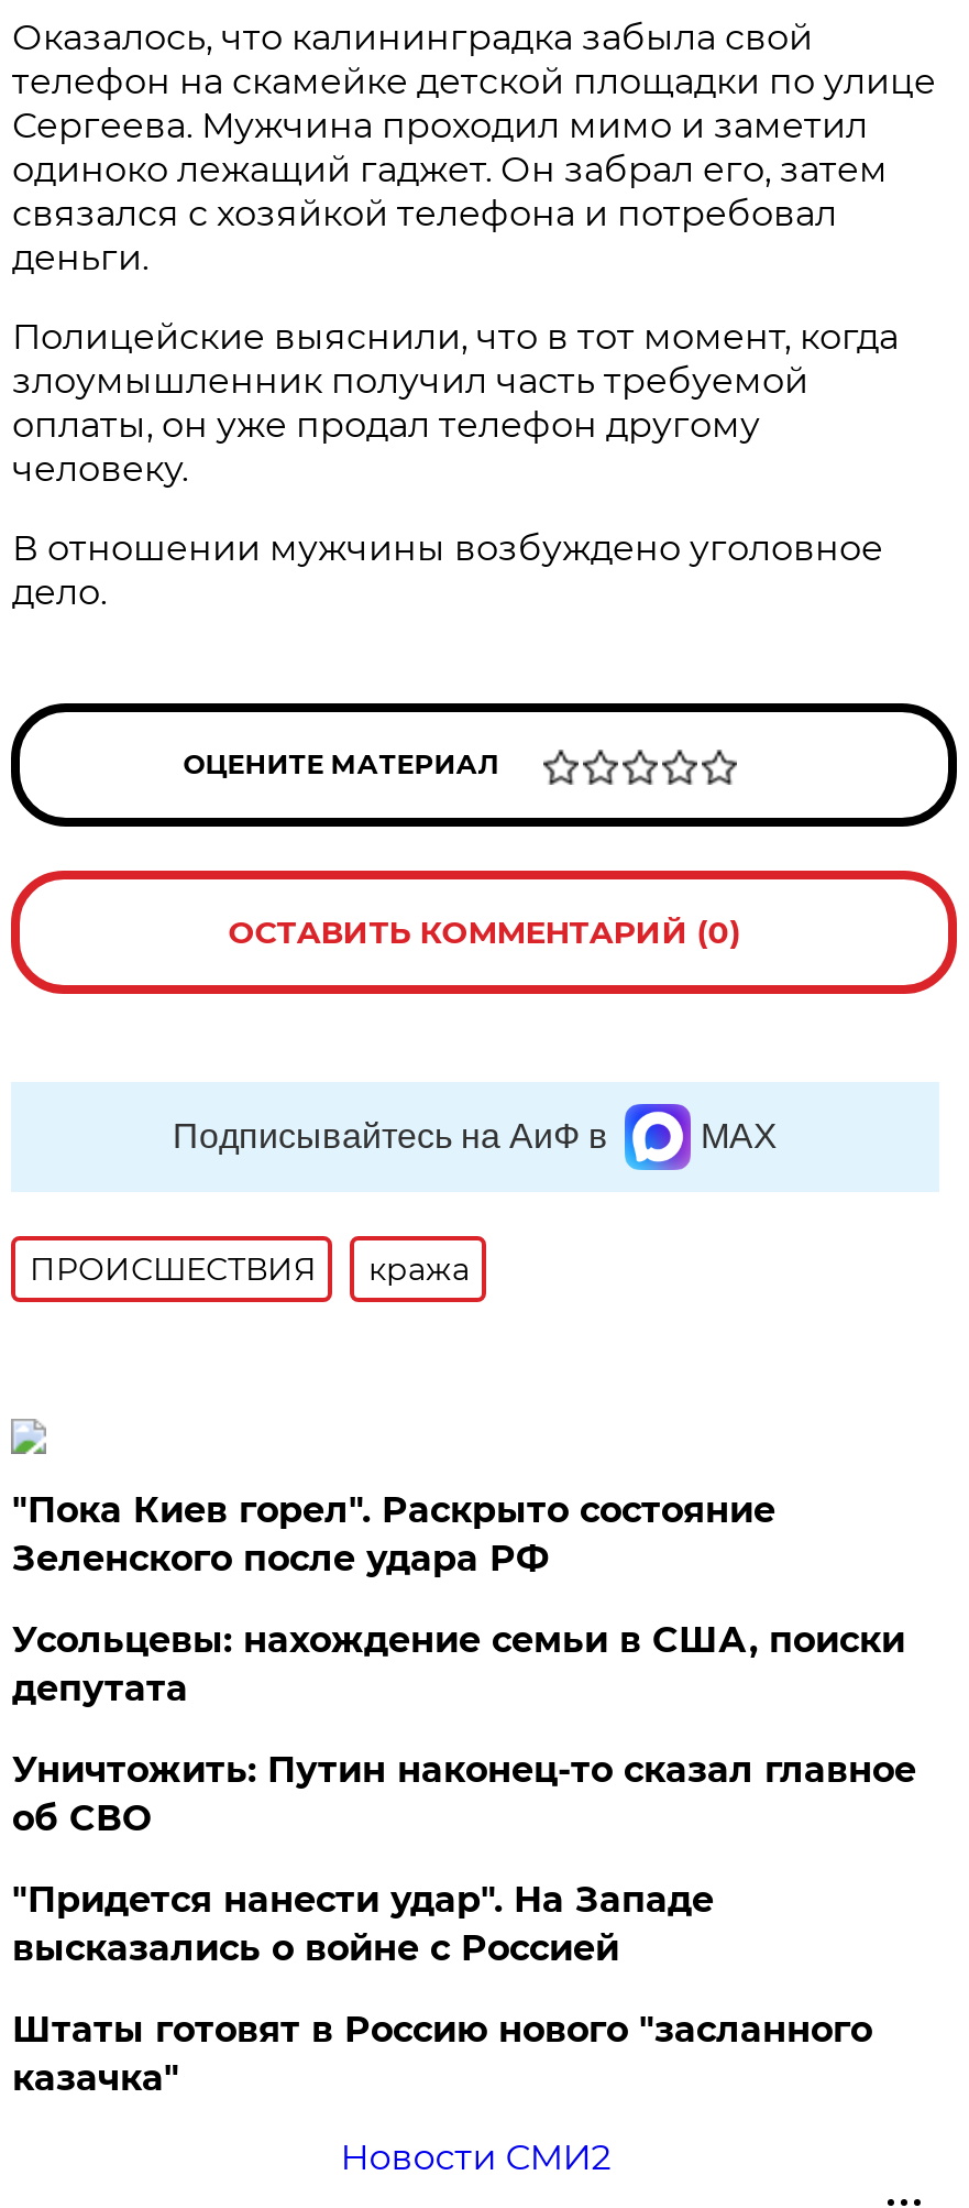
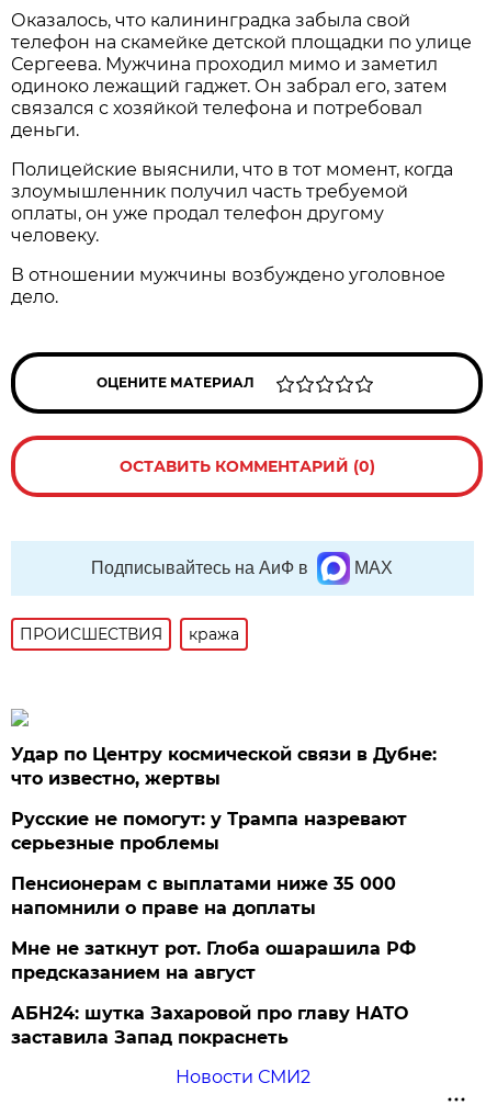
[12,1489,775,1580] "Пока Киев горел". Раскрыто состояние | Зеленского после удара РФ -> [11,744,437,789] Удар по Центру космической связи в Дубне: | что известно, жертвы
[12,1619,905,1709] Усольцевы: нахождение семьи в США, поиски | депутата -> [11,809,407,854] Русские не помогут: у Трампа назревают | серьезные проблемы
[12,1749,916,1839] Уничтожить: Путин наконец-то сказал главное | об СВО -> [11,873,396,918] Пенсионерам с выплатами ниже 35 000 | напомнили о праве на доплаты
[12,1879,714,1969] "Придется нанести удар". На Западе | высказались о войне с Россией -> [11,938,416,983] Мне не заткнут рот. Глоба ошарашила РФ | предсказанием на август
[12,2009,872,2099] Штаты готовят в Россию нового "засланного | казачка" -> [11,1003,409,1048] АБН24: шутка Захаровой про главу НАТО | заставила Запад покраснеть

